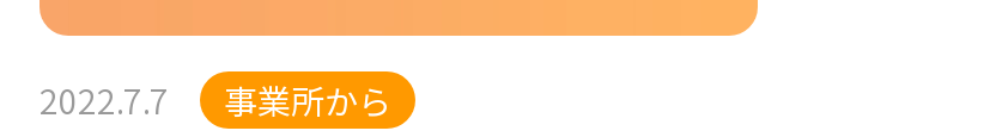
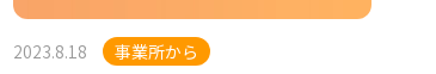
[40,77,391,125] 2022.7.7 事業所から -> [13,40,198,64] 2023.8.18 事業所から

